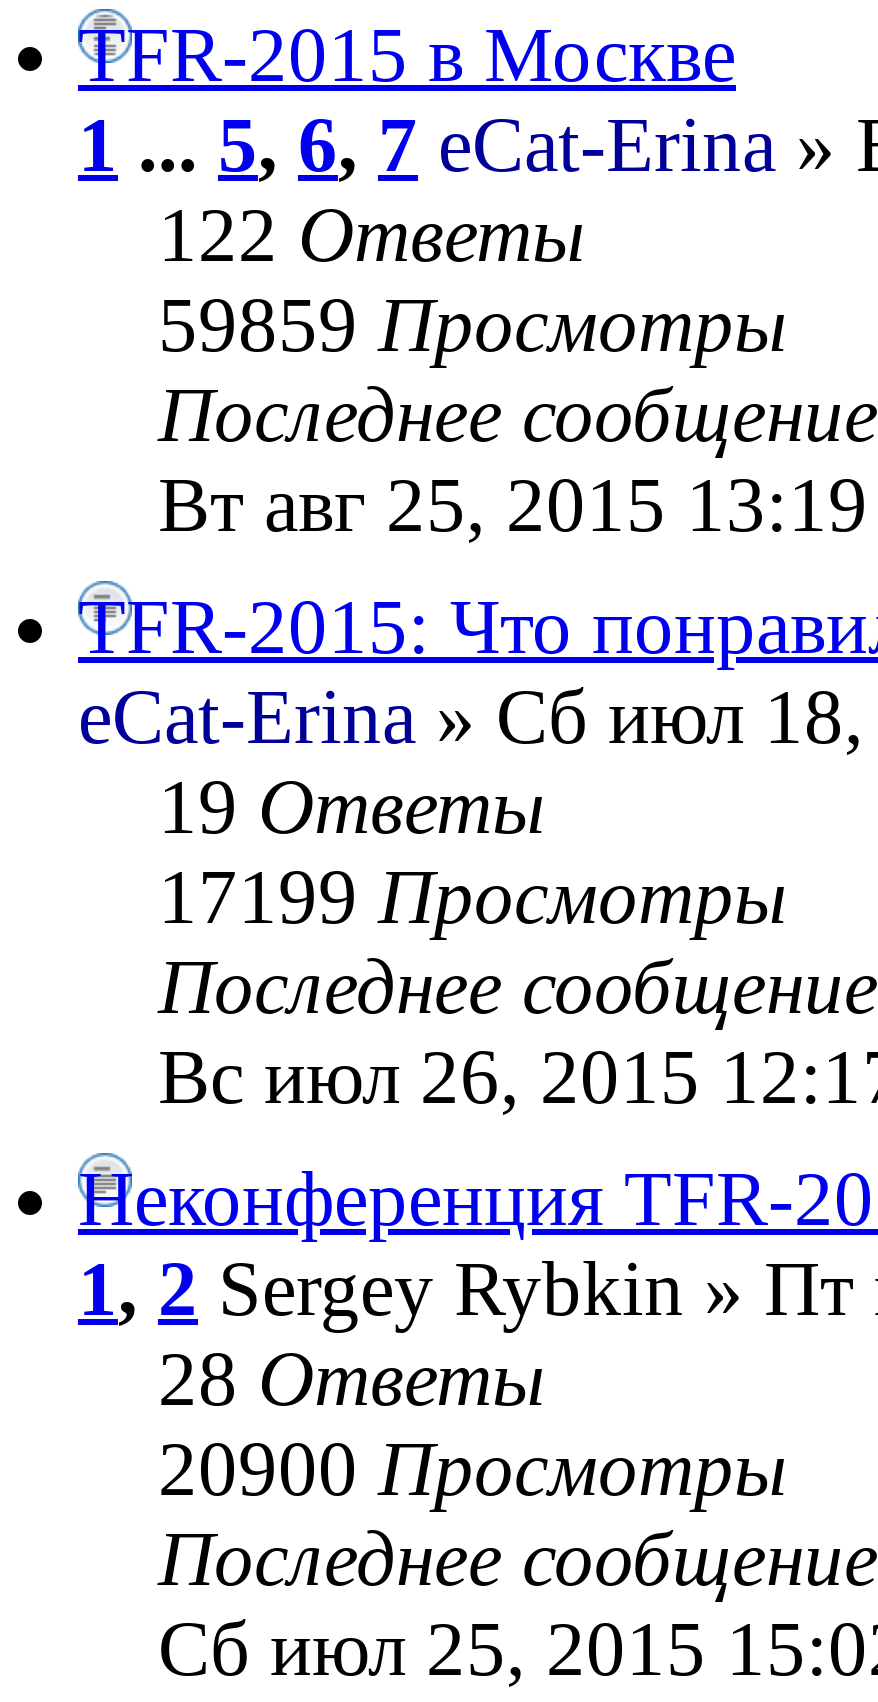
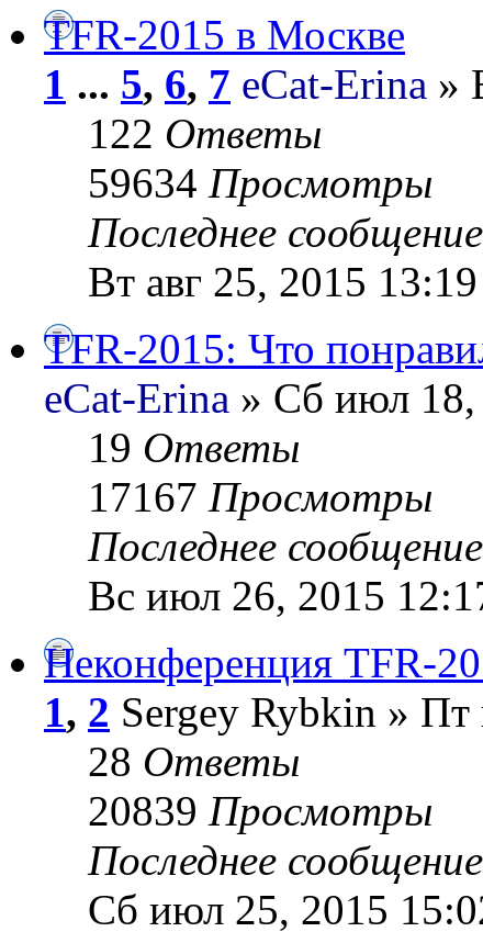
[158,281,786,367] 59859 Просмотры -> [88,159,433,206] 59634 Просмотры
[158,853,786,939] 17199 Просмотры -> [88,473,433,520] 17167 Просмотры
[158,1425,786,1511] 20900 Просмотры -> [88,787,433,834] 20839 Просмотры

